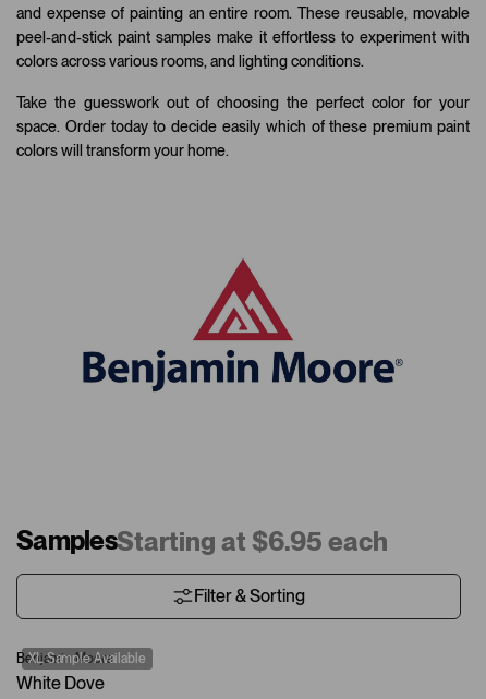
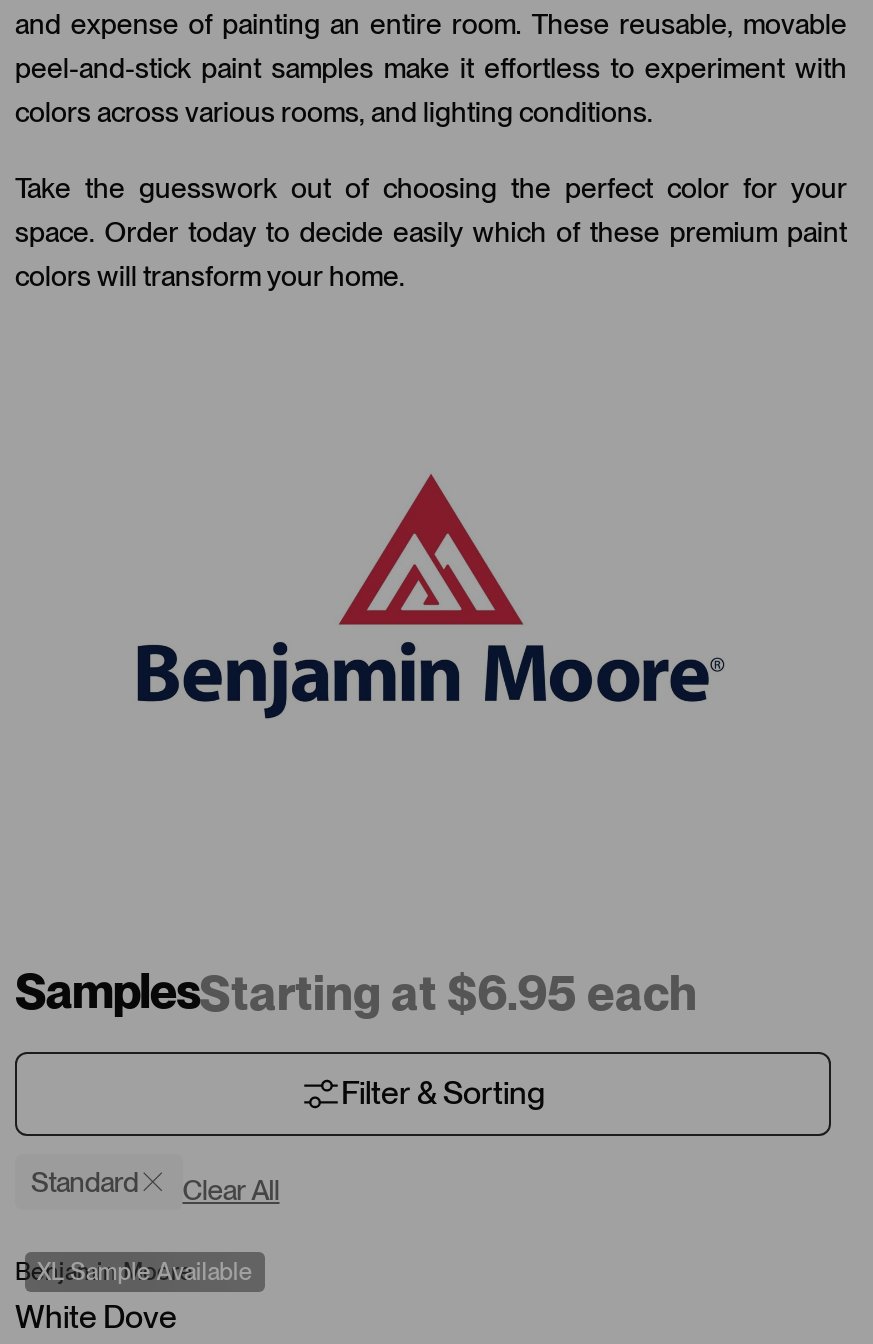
none -> [31,1165,279,1205] Standard | Clear All

